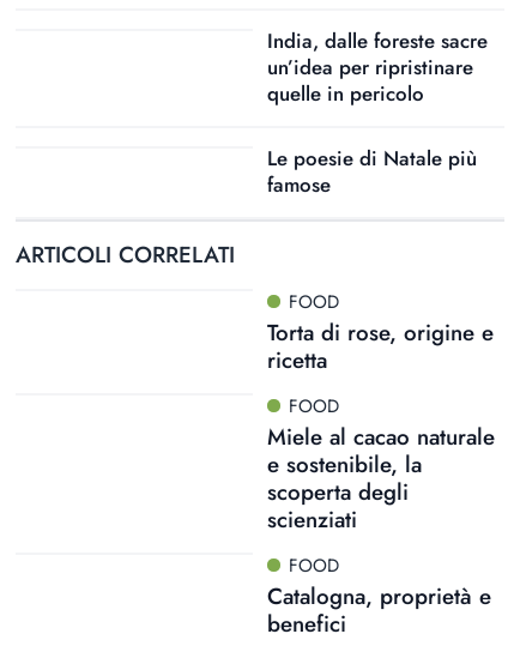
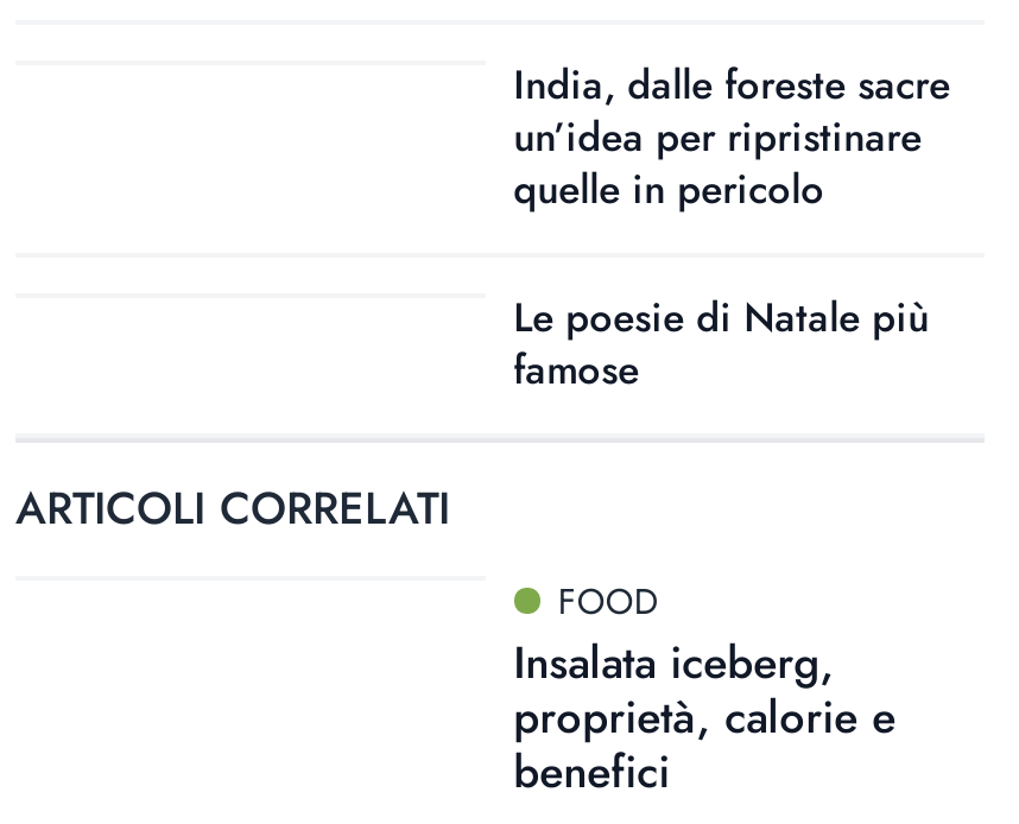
[267,316,494,612] Torta di rose, origine e | ricetta | FOOD | Miele al cacao naturale | e sostenibile, la | scoperta degli | scienziati | FOOD | Catalogna, proprietà e -> [513,630,896,749] Insalata iceberg, | proprietà, calorie e

